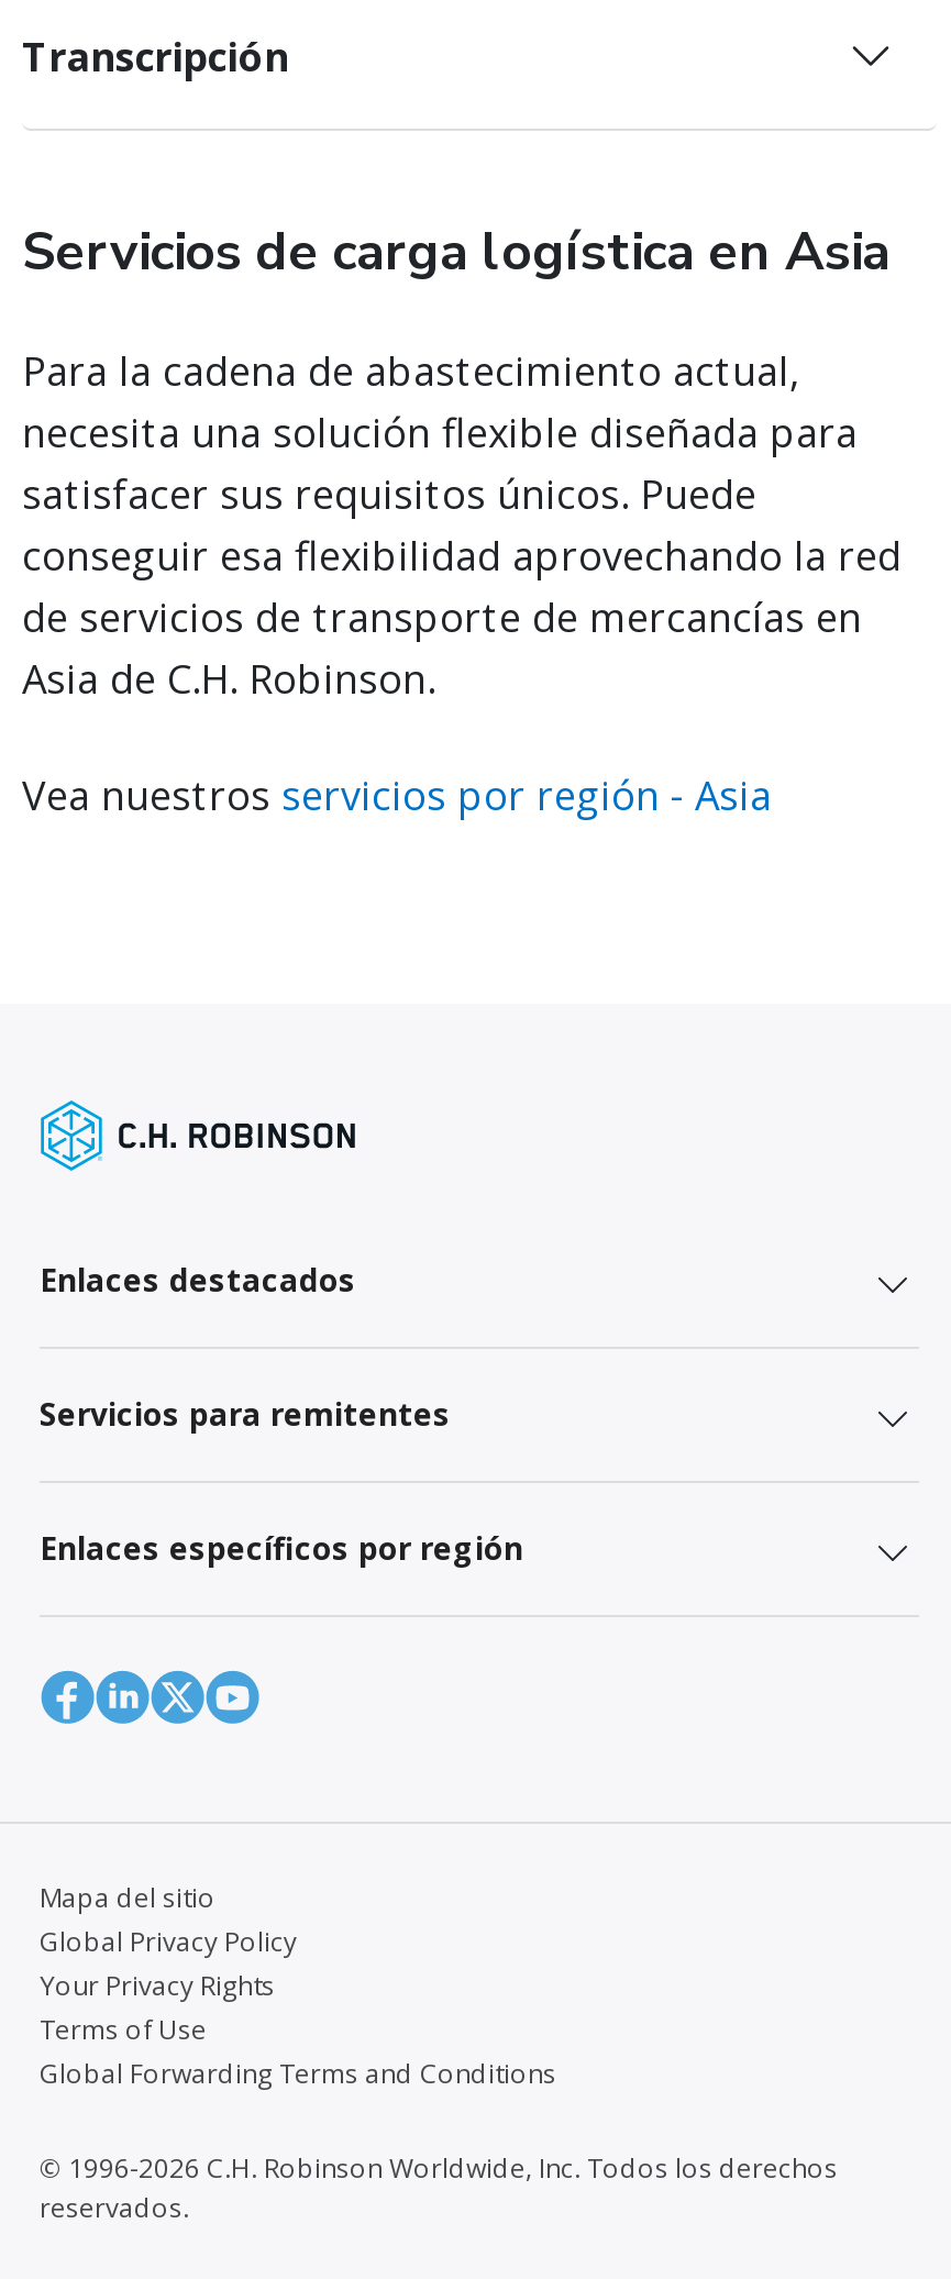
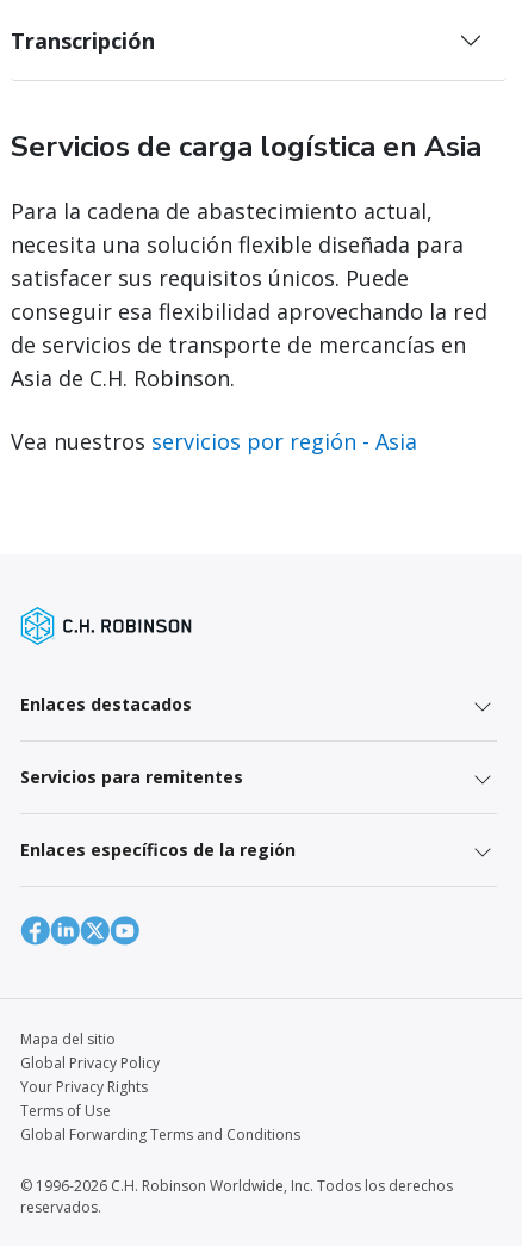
[40,1527,523,1569] Enlaces específicos por región -> [20,838,296,861] Enlaces específicos de la región

